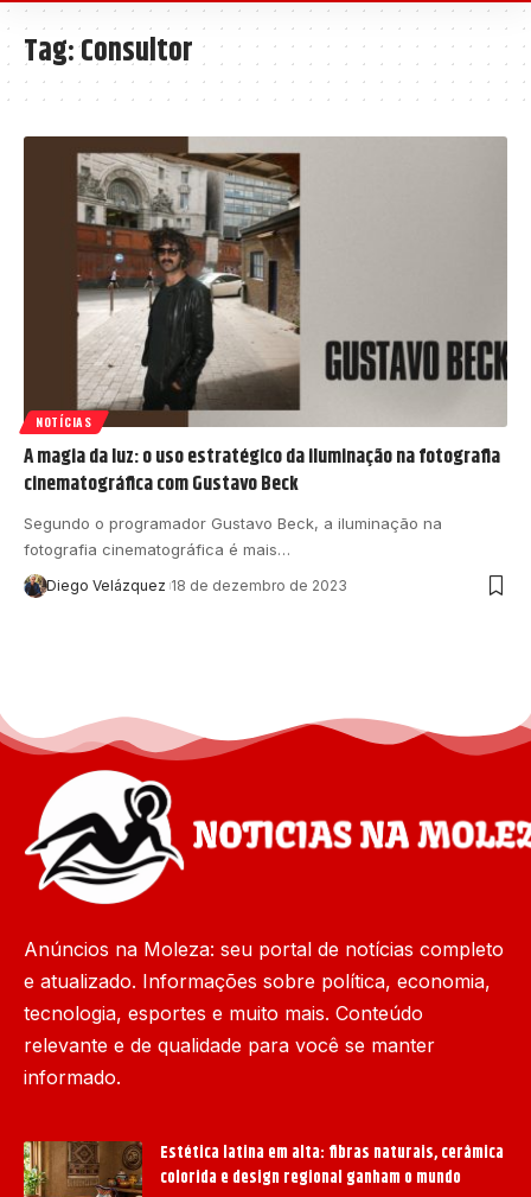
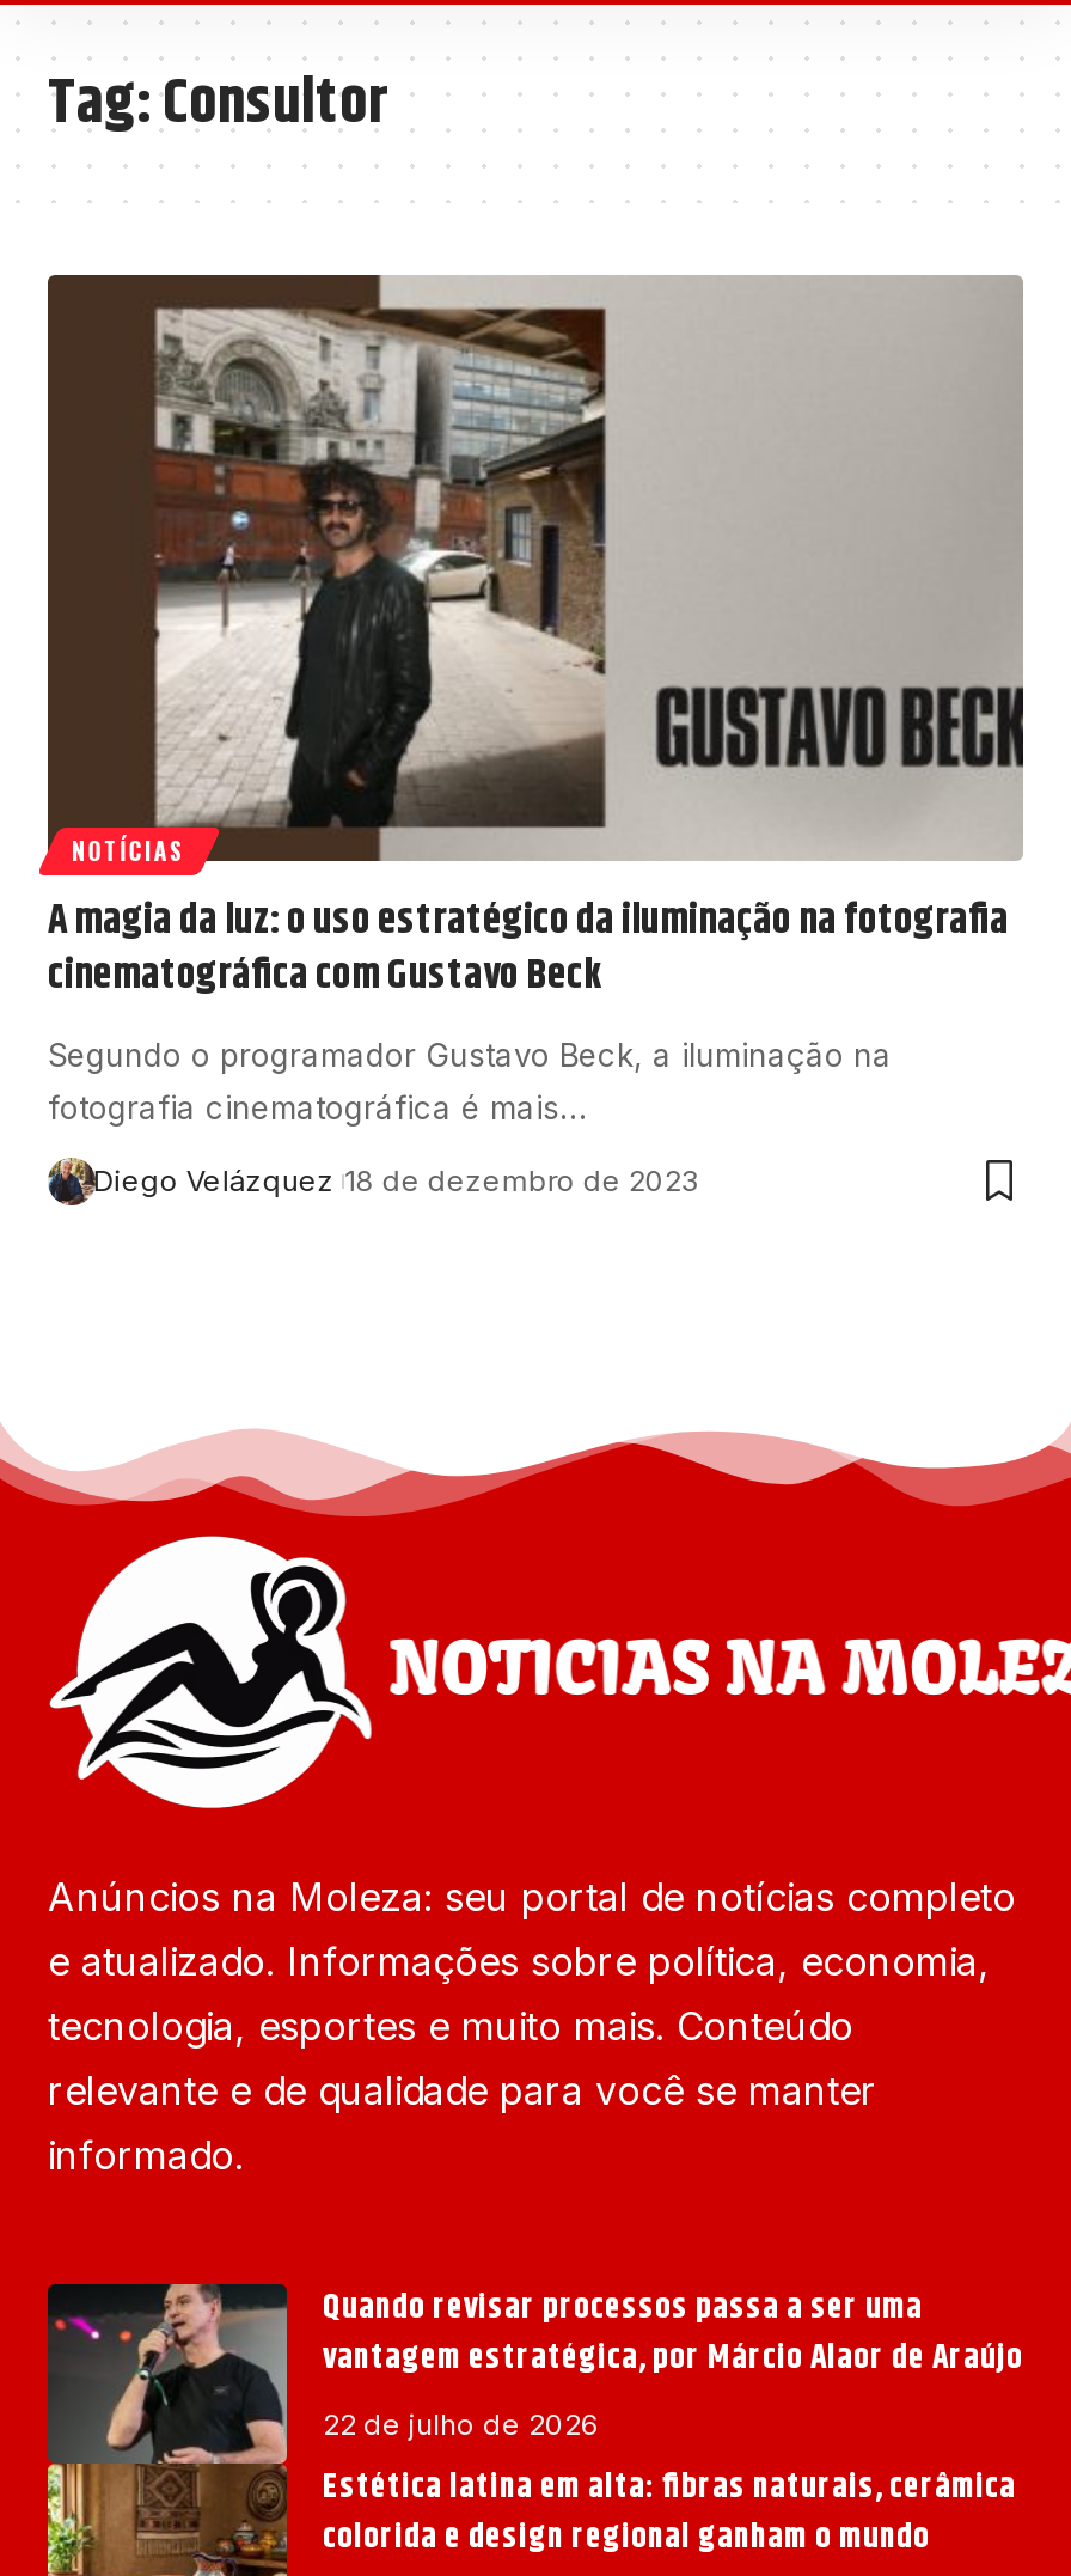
none -> [45,2282,1023,2466] [image] | Quando revisar processos passa a ser uma | vantagem estratégica, por Márcio Alaor de Araújo | 22 de julho de 2026

